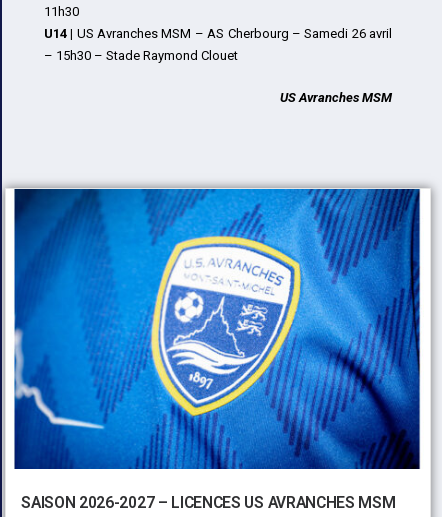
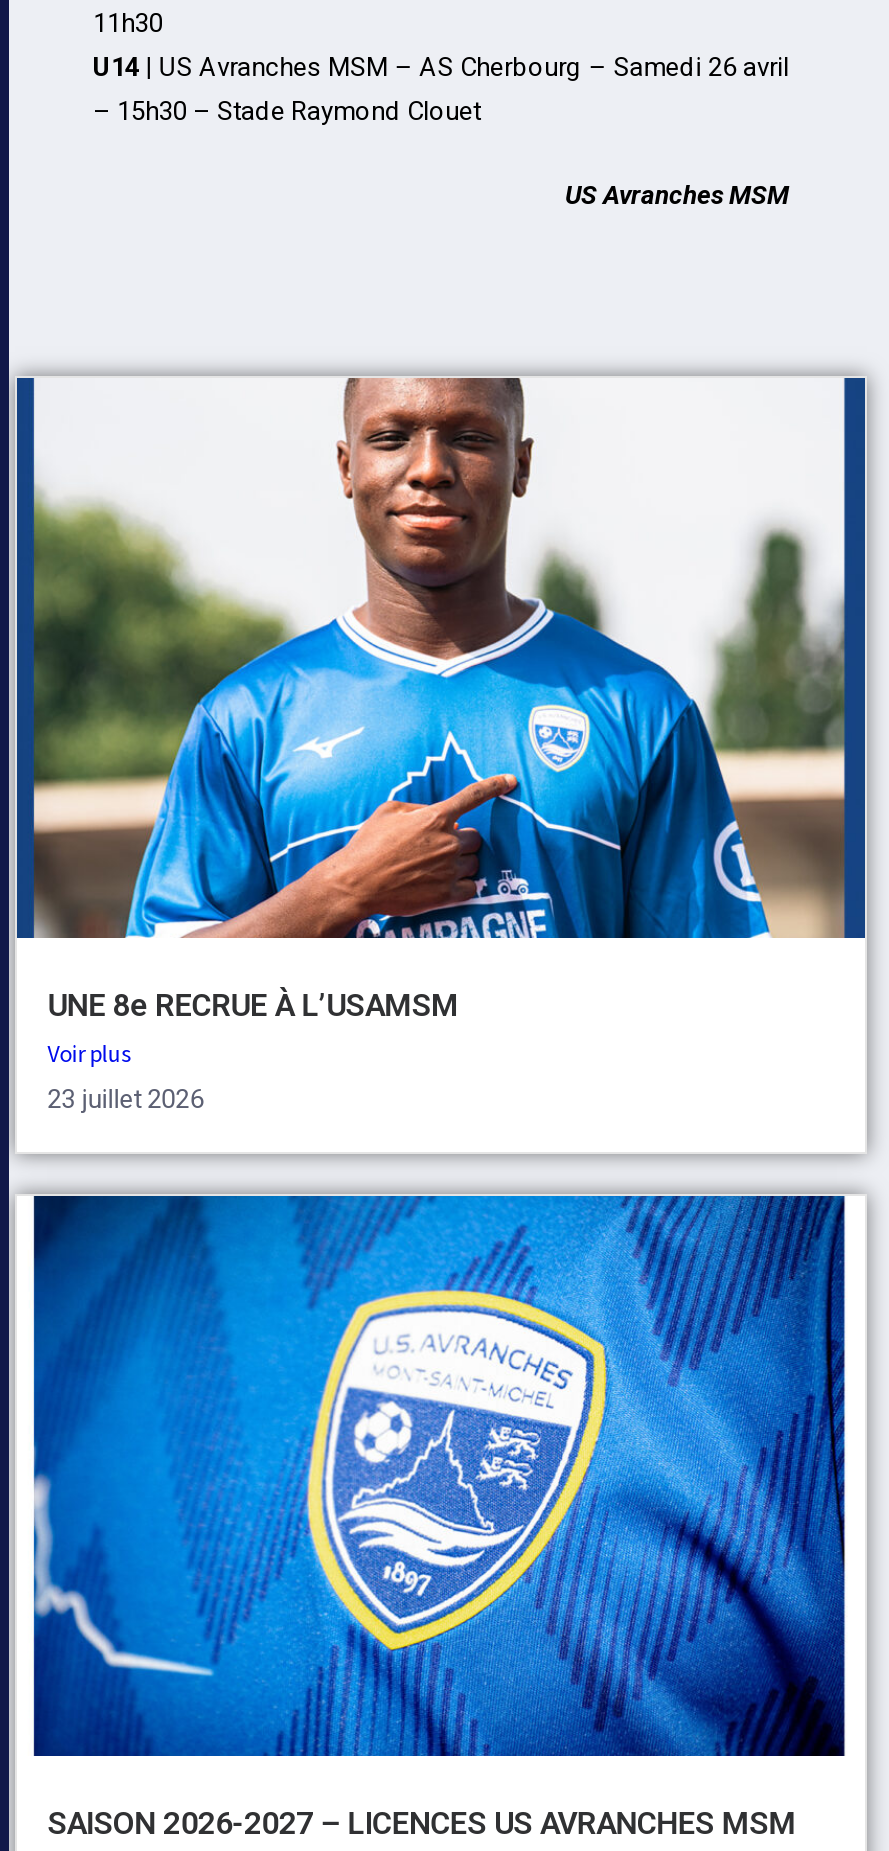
none -> [15,376,867,1114] [image] | UNE 8e RECRUE À L’USAMSM | Voir plus | 23 juillet 2026

